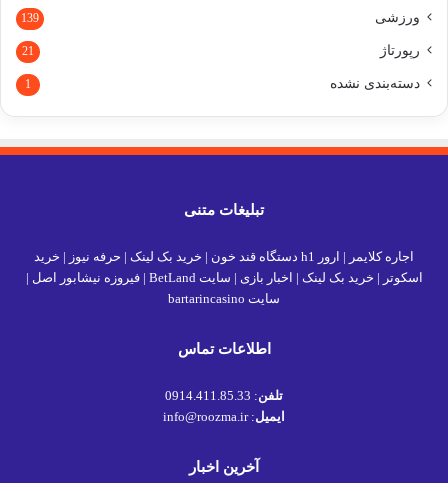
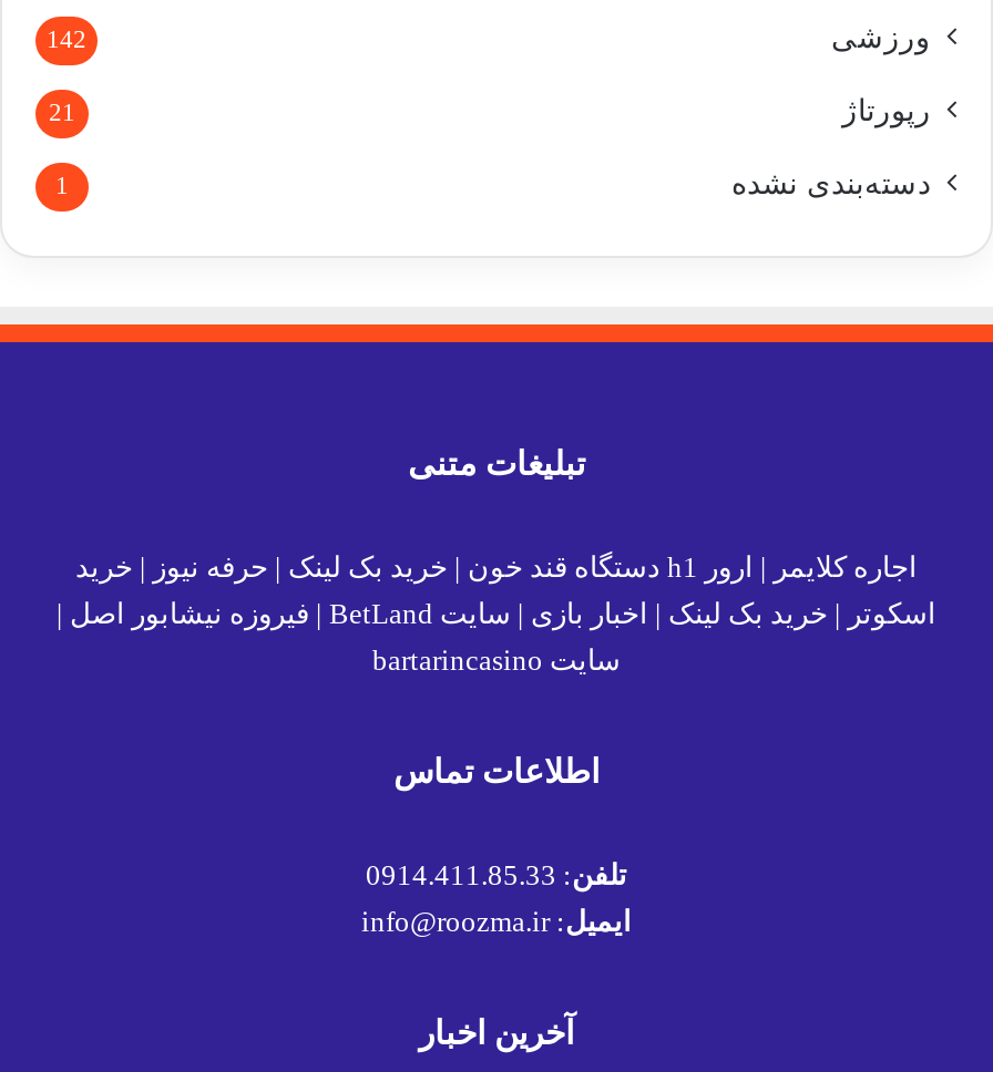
[21,12,39,25] 139 -> [47,25,86,54] 142

